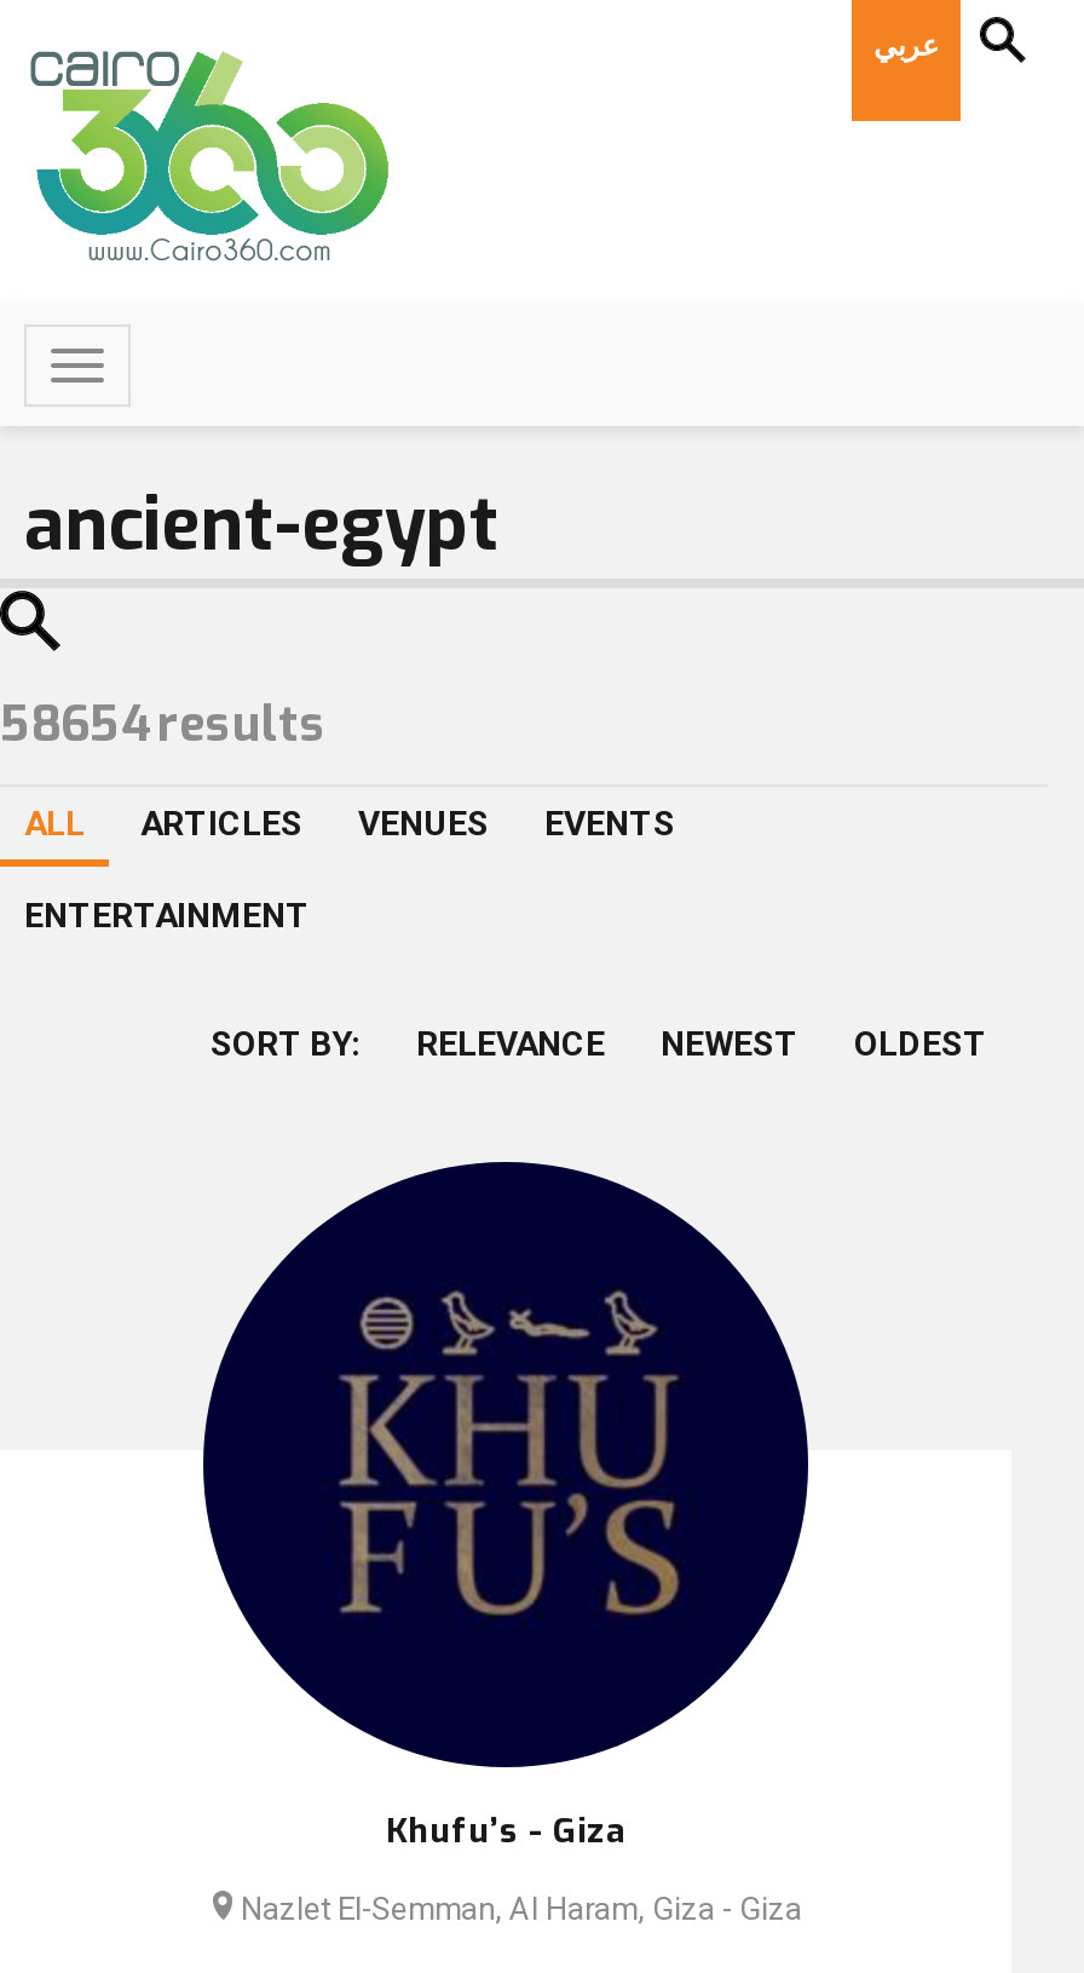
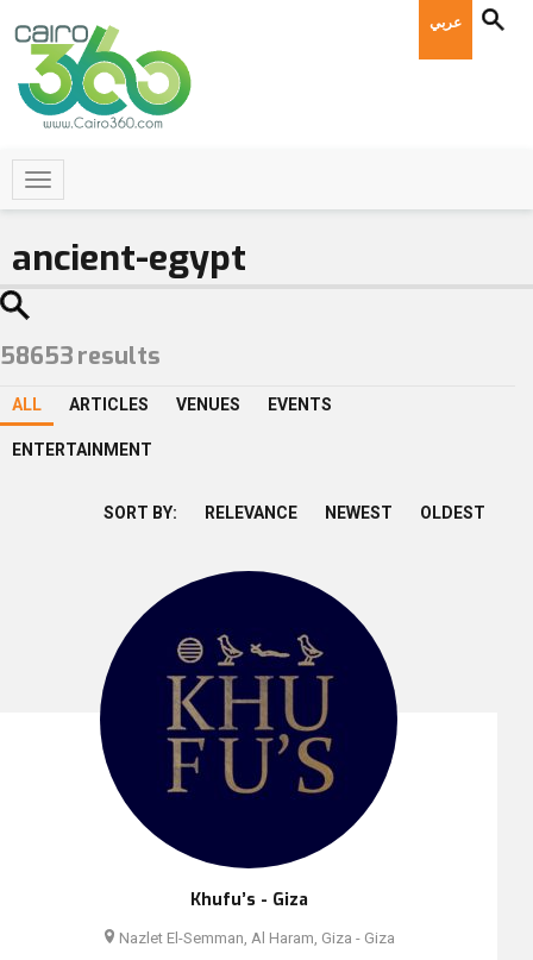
[0,692,327,757] 58654 results -> [0,340,161,372] 58653 results

